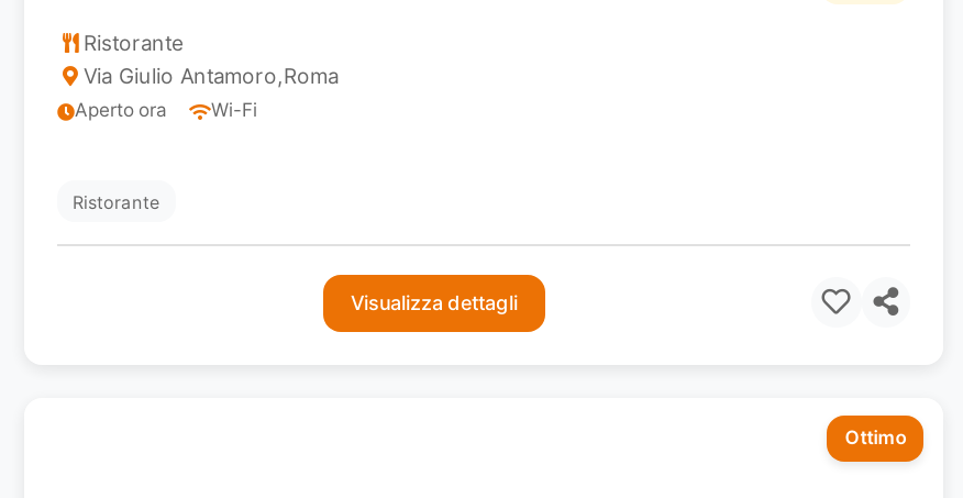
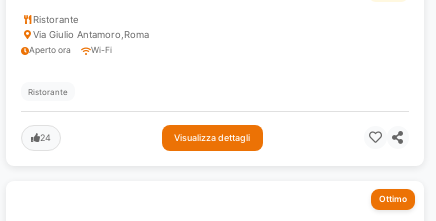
none -> [40,131,51,142] 24

